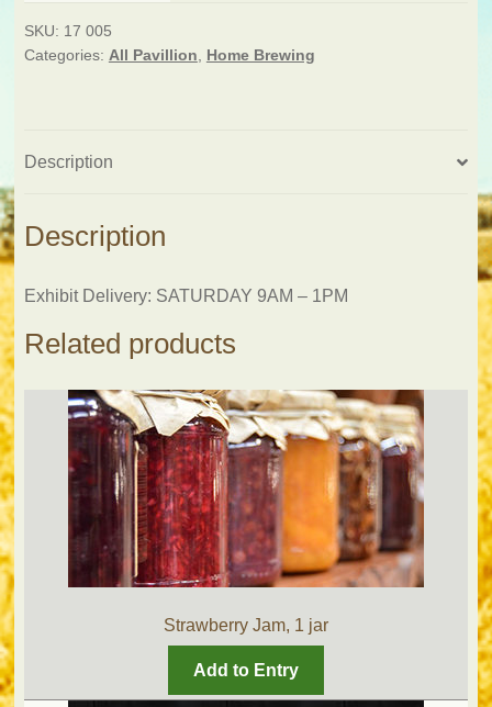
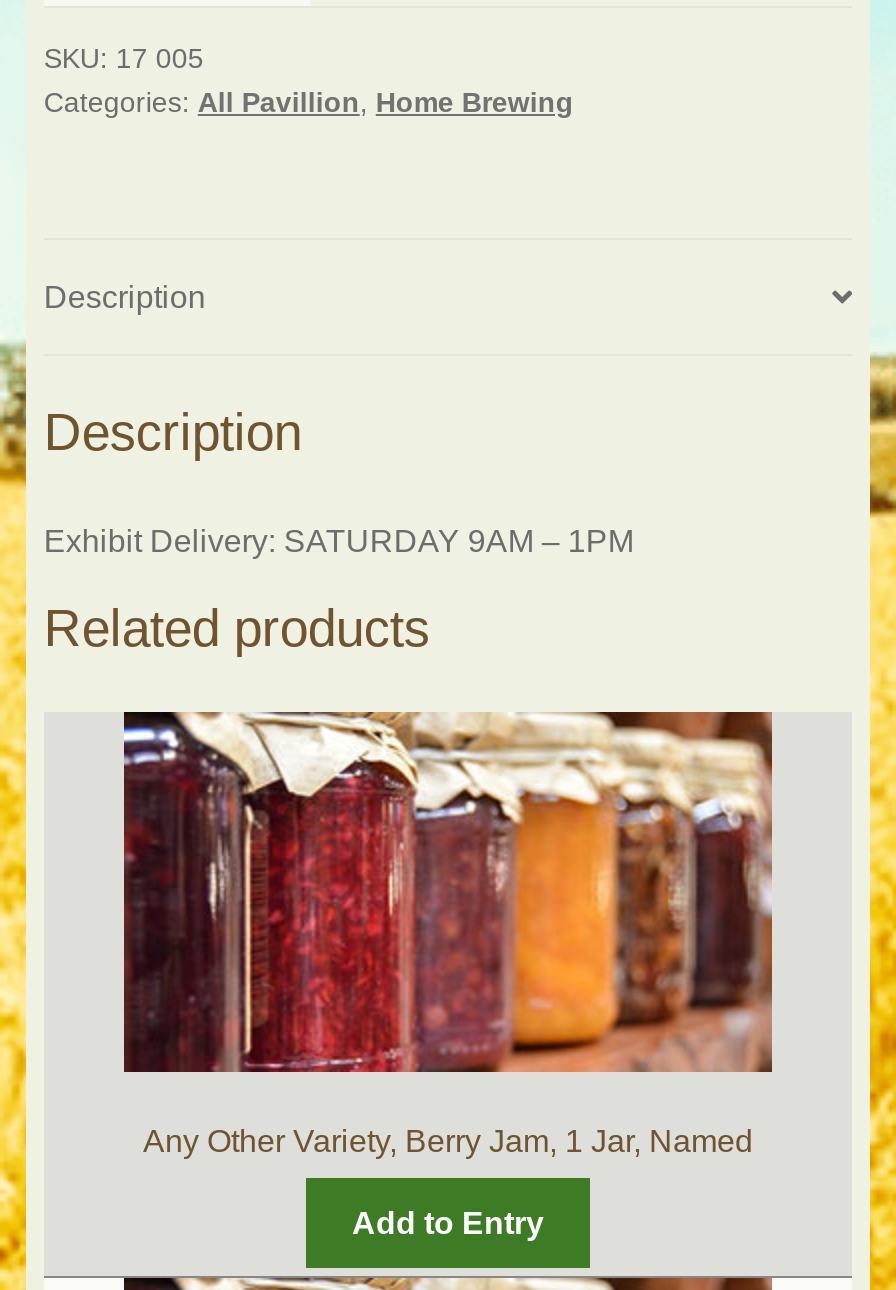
[164,616,328,635] Strawberry Jam, 1 jar -> [143,1125,753,1159] Any Other Variety, Berry Jam, 1 Jar, Named

